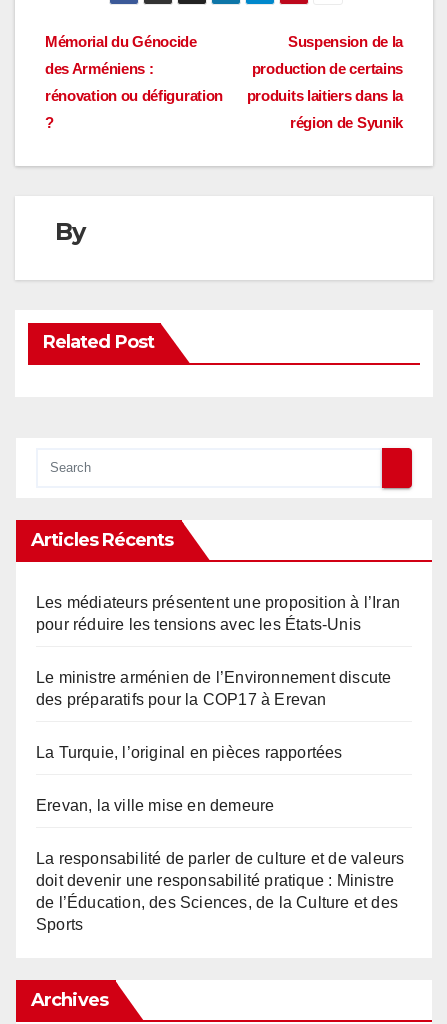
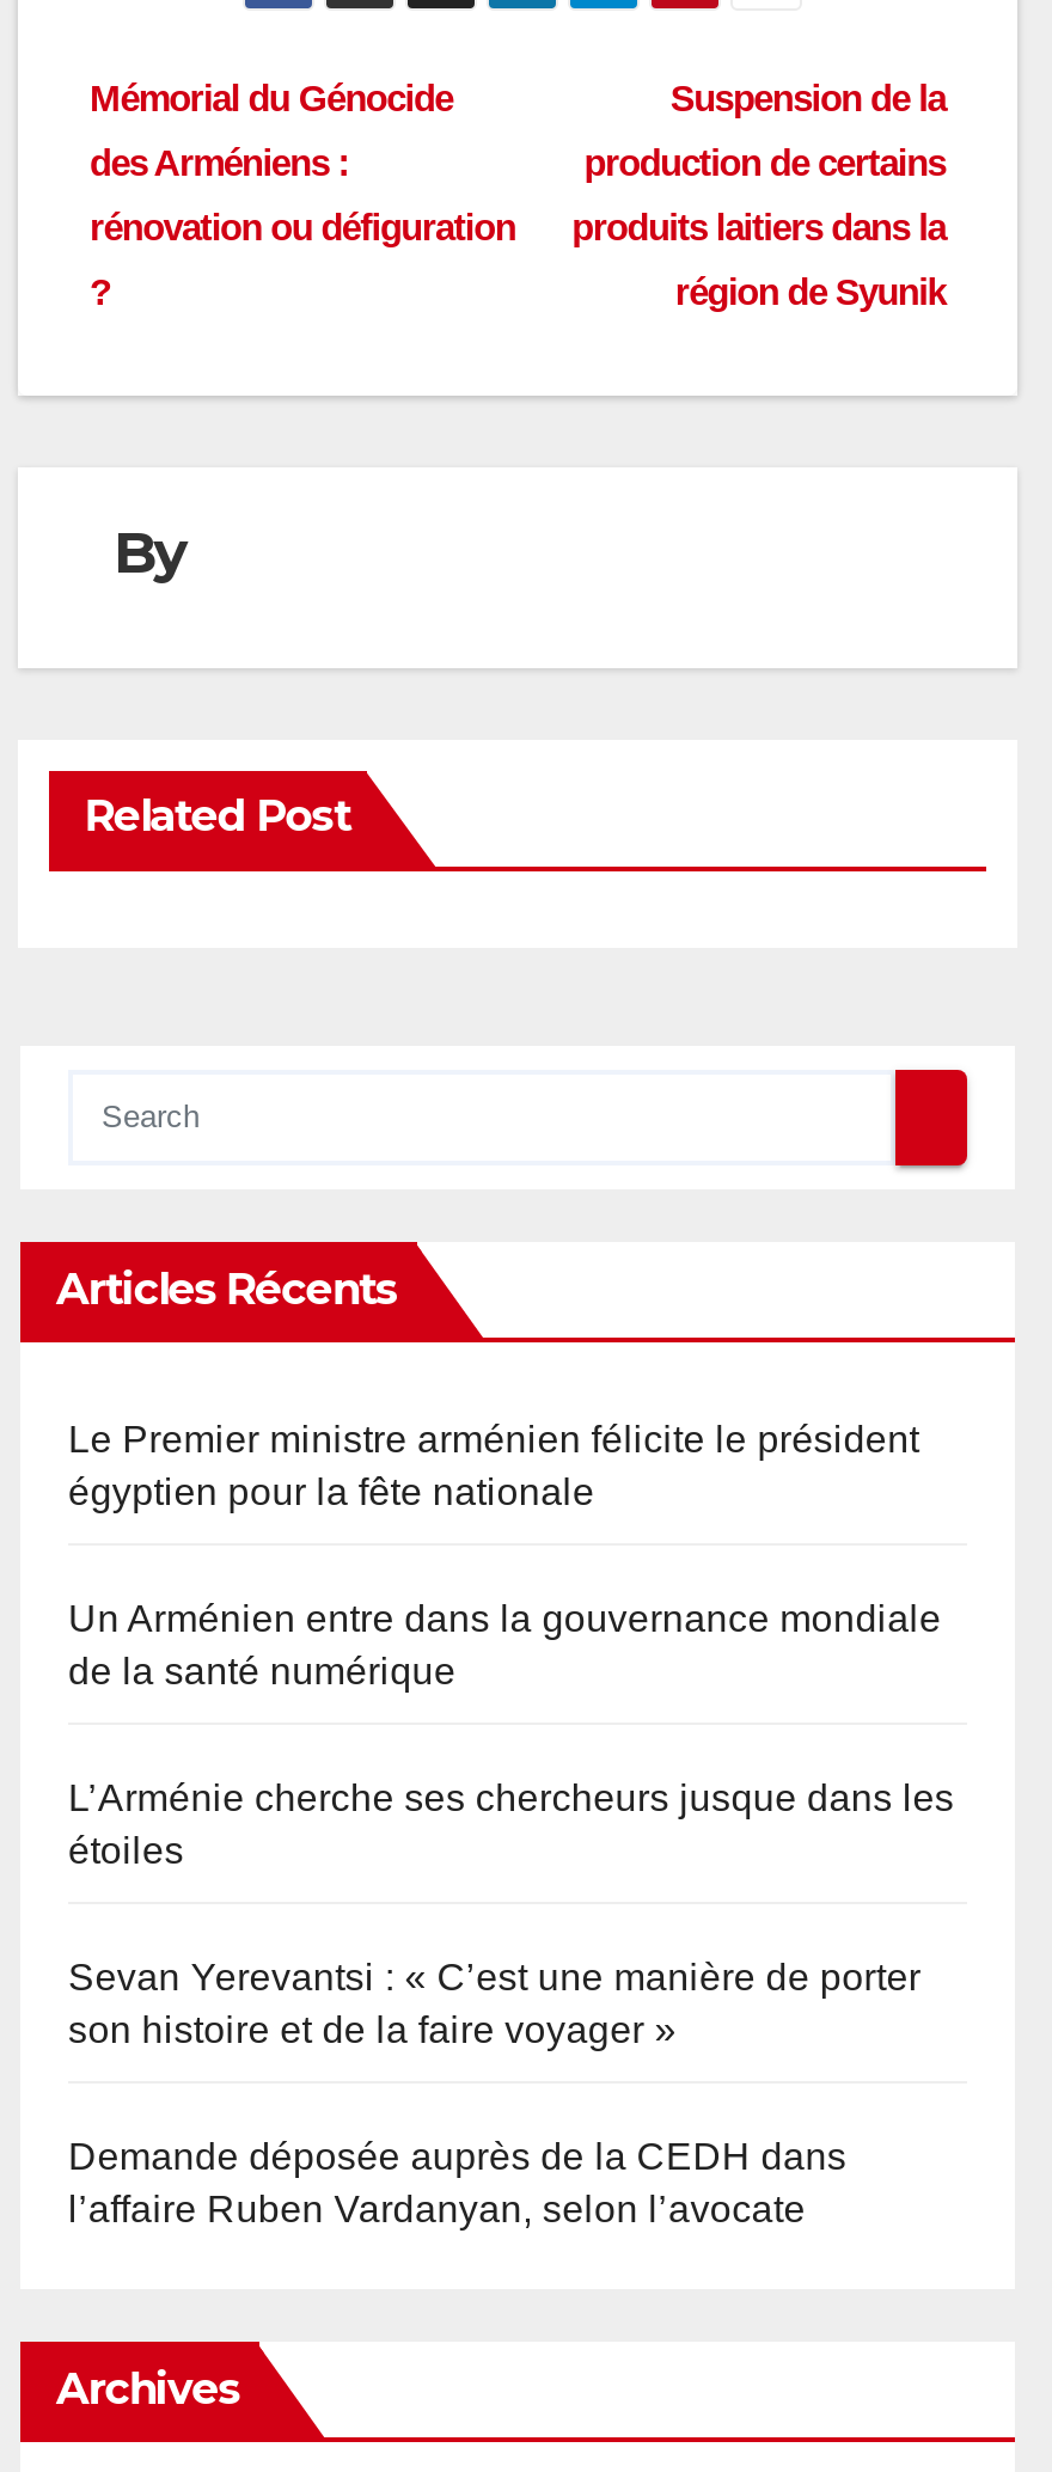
[36,593,400,632] Les médiateurs présentent une proposition à l’Iran | pour réduire les tensions avec les États-Unis -> [68,1418,919,1511] Le Premier ministre arménien félicite le président | égyptien pour la fête nationale
[36,668,391,707] Le ministre arménien de l’Environnement discute | des préparatifs pour la COP17 à Erevan -> [68,1597,941,1690] Un Arménien entre dans la gouvernance mondiale | de la santé numérique
[36,743,343,760] La Turquie, l’original en pièces rapportées -> [68,1776,954,1870] L’Arménie cherche ses chercheurs jusque dans les | étoiles
[36,796,274,813] Erevan, la ville mise en demeure -> [68,1956,921,2049] Sevan Yerevantsi : « C’est une manière de porter | son histoire et de la faire voyager »
[36,849,404,932] La responsabilité de parler de culture et de valeurs | doit devenir une responsabilité pratique : Ministre | de l’Éducation, des Sciences, de la Culture et des | Sports -> [68,2135,847,2228] Demande déposée auprès de la CEDH dans | l’affaire Ruben Vardanyan, selon l’avocate

